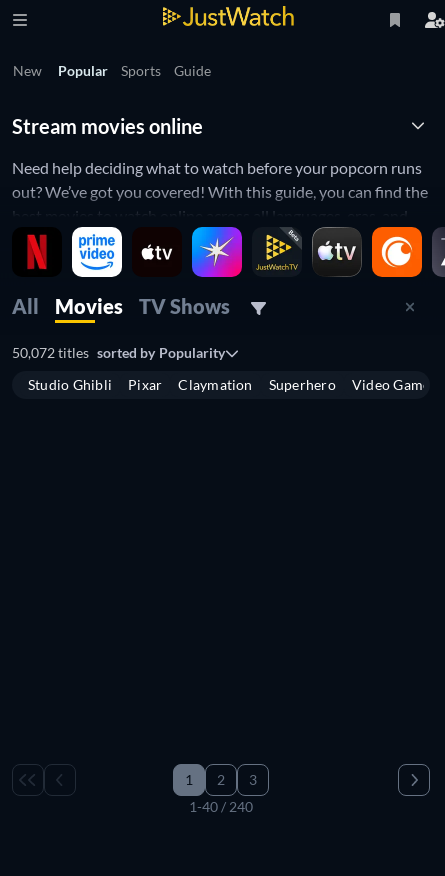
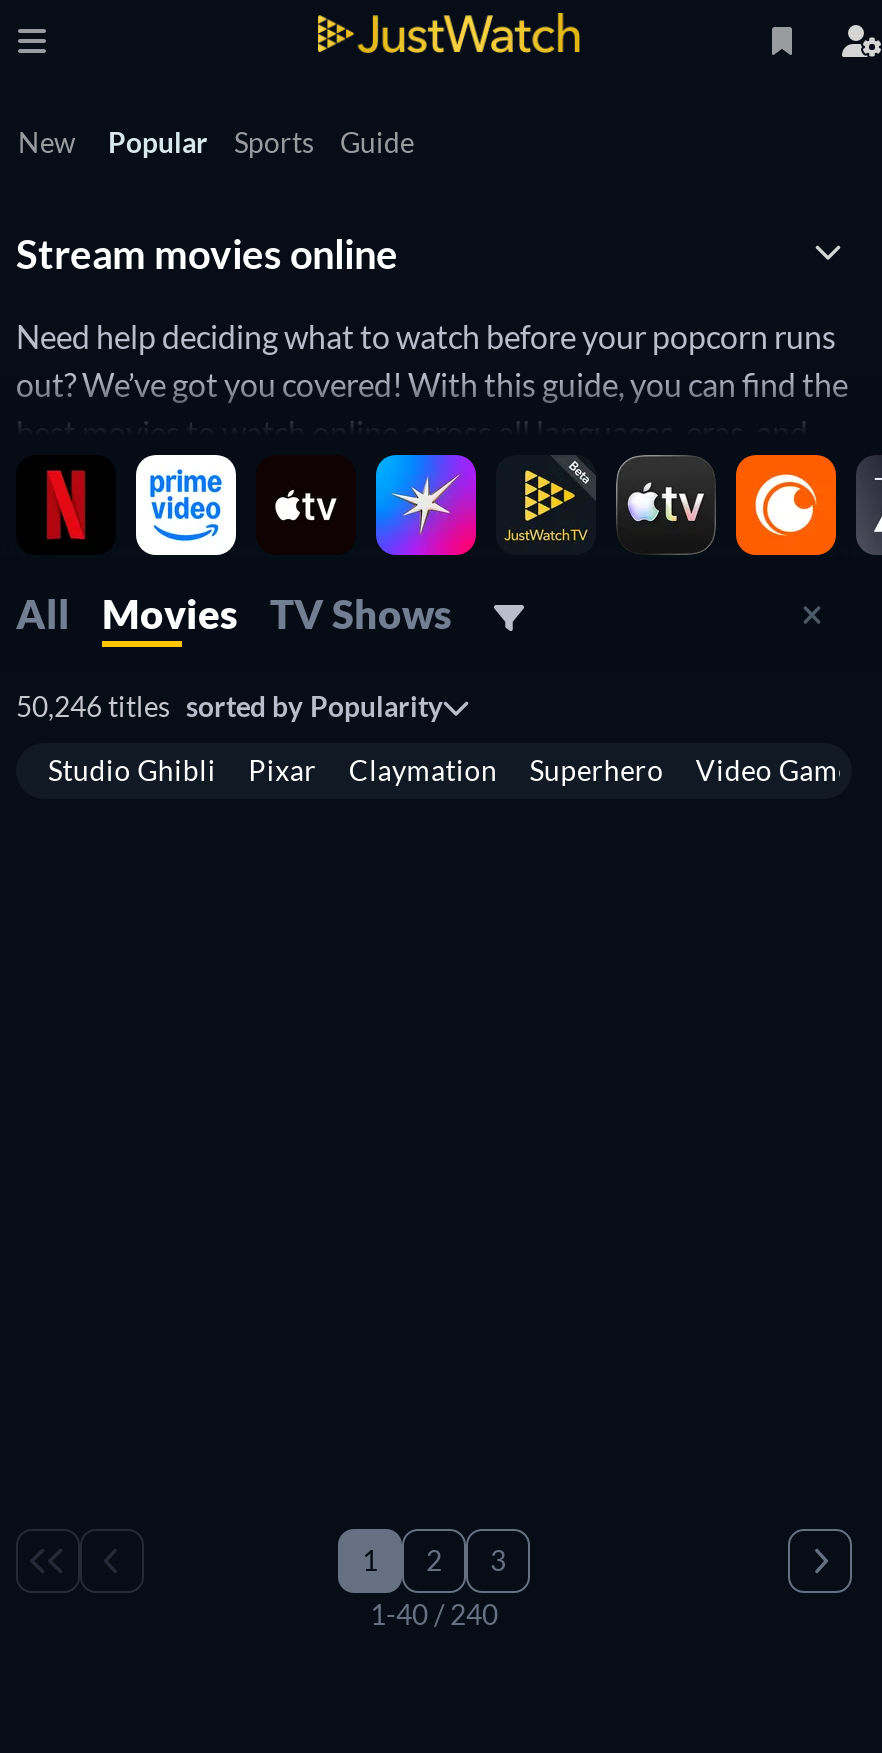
[12,344,225,361] 50,072 titles sorted by Popularity -> [16,689,442,723] 50,246 titles sorted by Popularity

